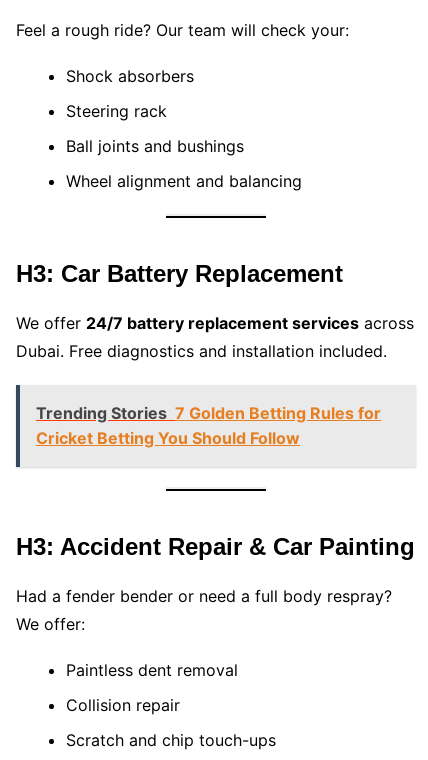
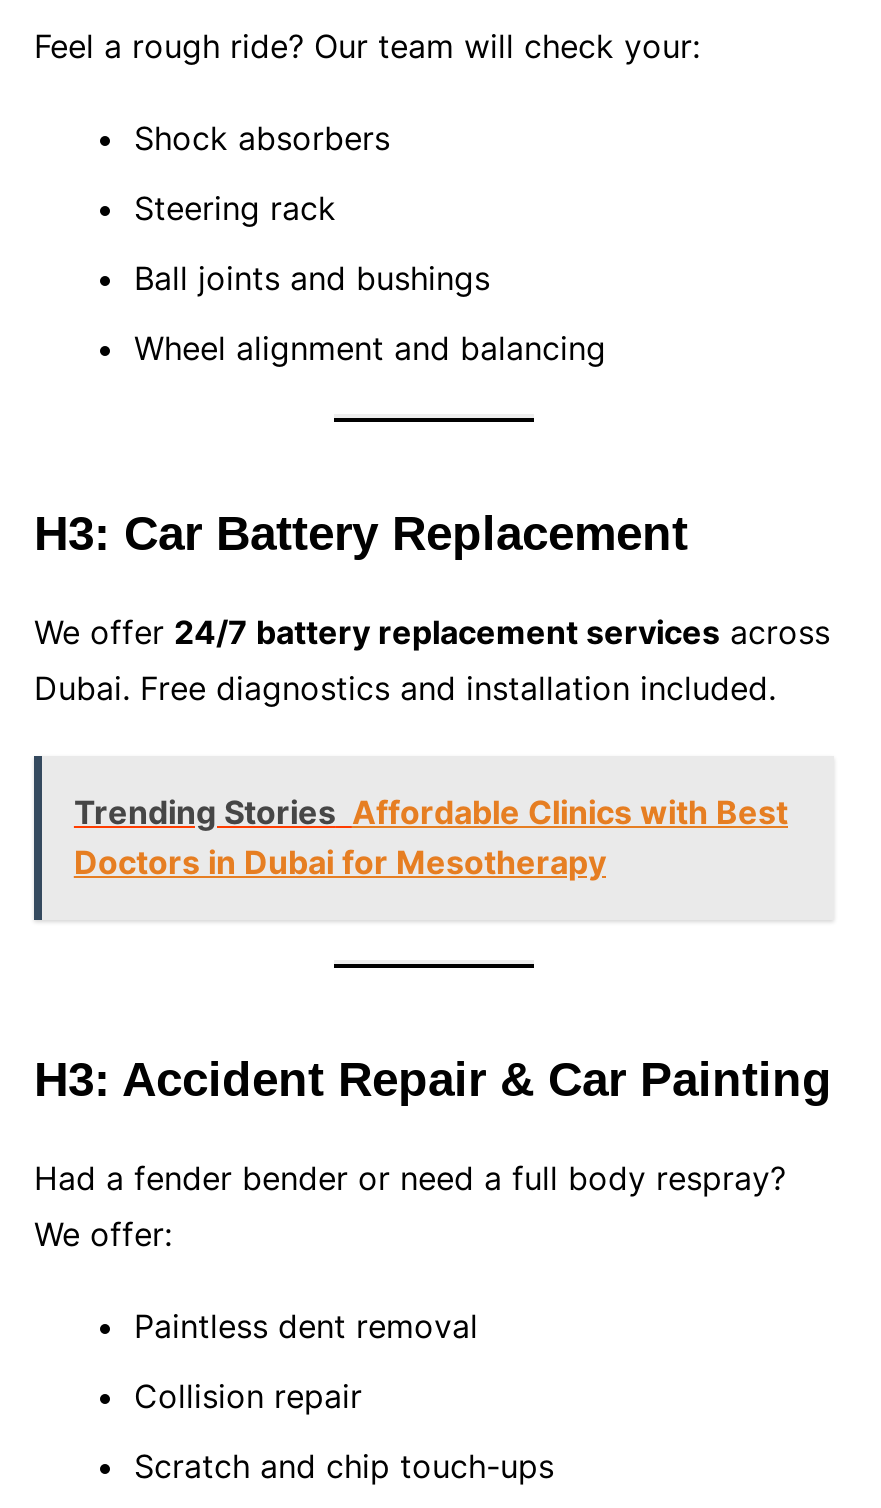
[36,403,381,448] Trending Stories 7 Golden Betting Rules for | Cricket Betting You Should Follow -> [74,793,788,883] Trending Stories Affordable Clinics with Best | Doctors in Dubai for Mesotherapy

